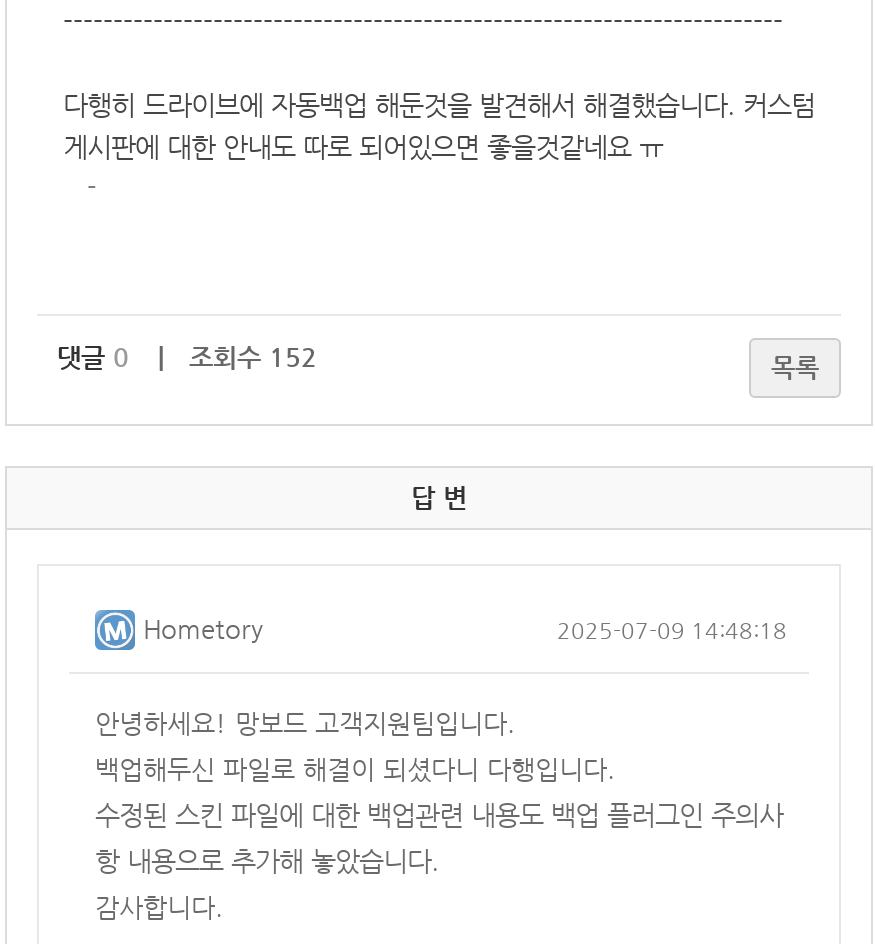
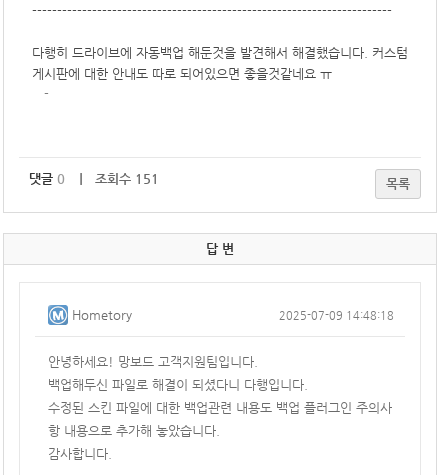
[57,342,317,372] 댓글 0 ｜ 조회수 152 -> [29,171,159,186] 댓글 0 ｜ 조회수 151

